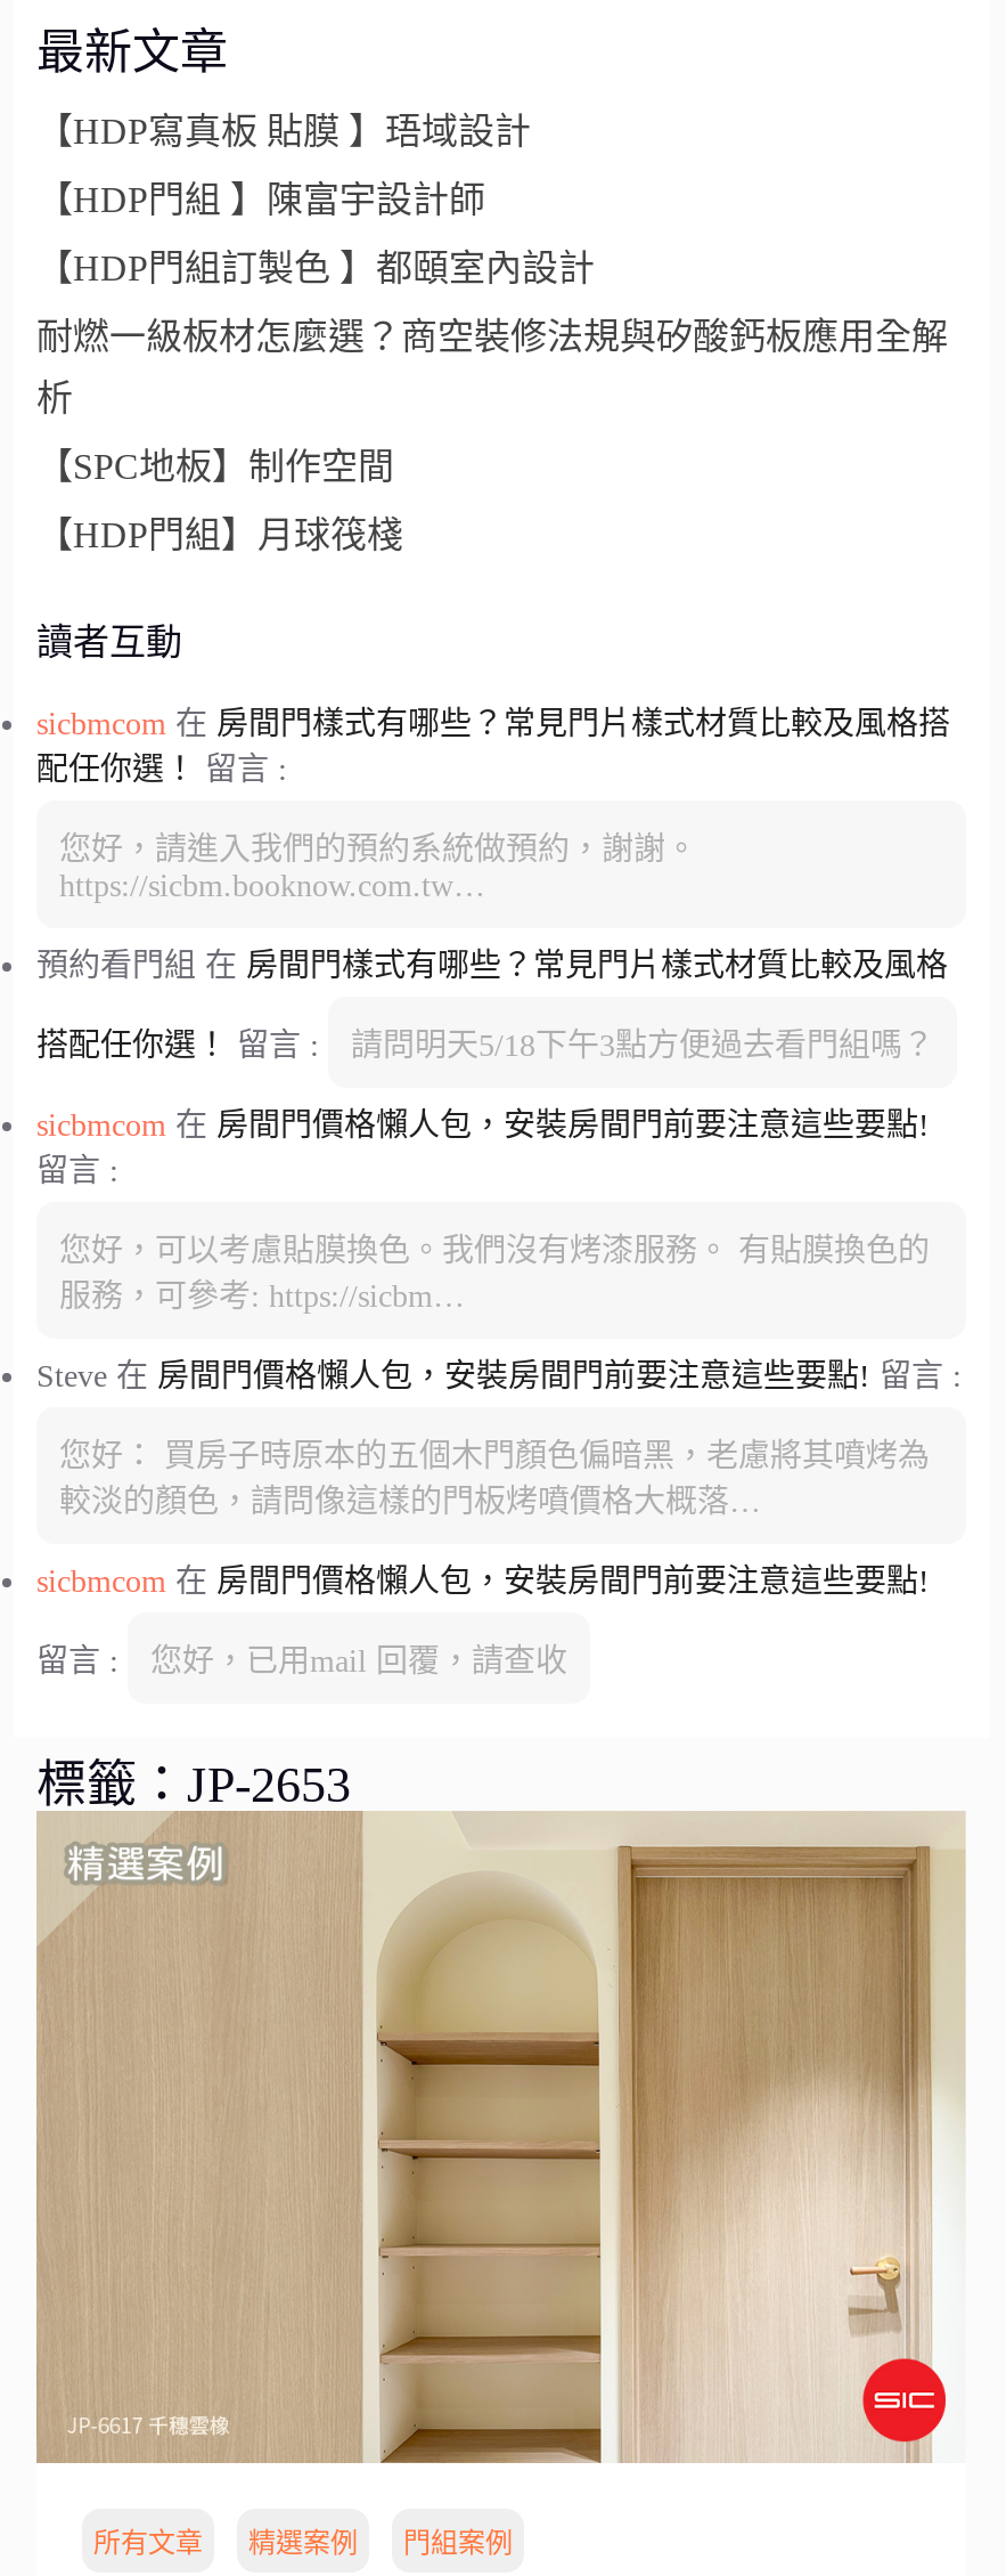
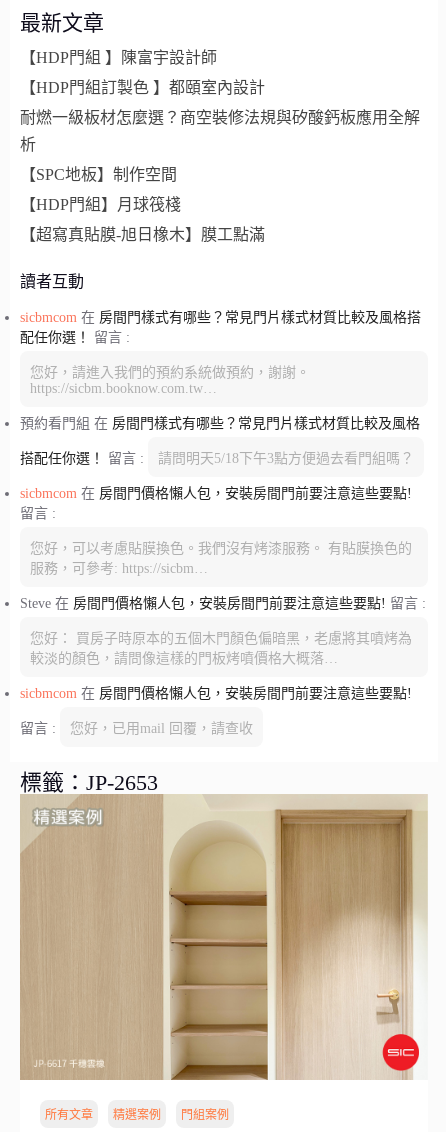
[36,111,531,150] 【HDP寫真板 貼膜 】珸域設計 -> none
moved [36,179,948,553] -> [20,49,420,213]: 【HDP門組 】陳富宇設計師 | 【HDP門組訂製色 】都頤室內設計 | 耐燃一級板材怎麼選？商空裝修法規與矽酸鈣板應用全解 | 析 | 【SPC地板】制作空間 | 【HDP門組】月球筏棧
none -> [20,226,265,243] 【超寫真貼膜-旭日橡木】膜工點滿

